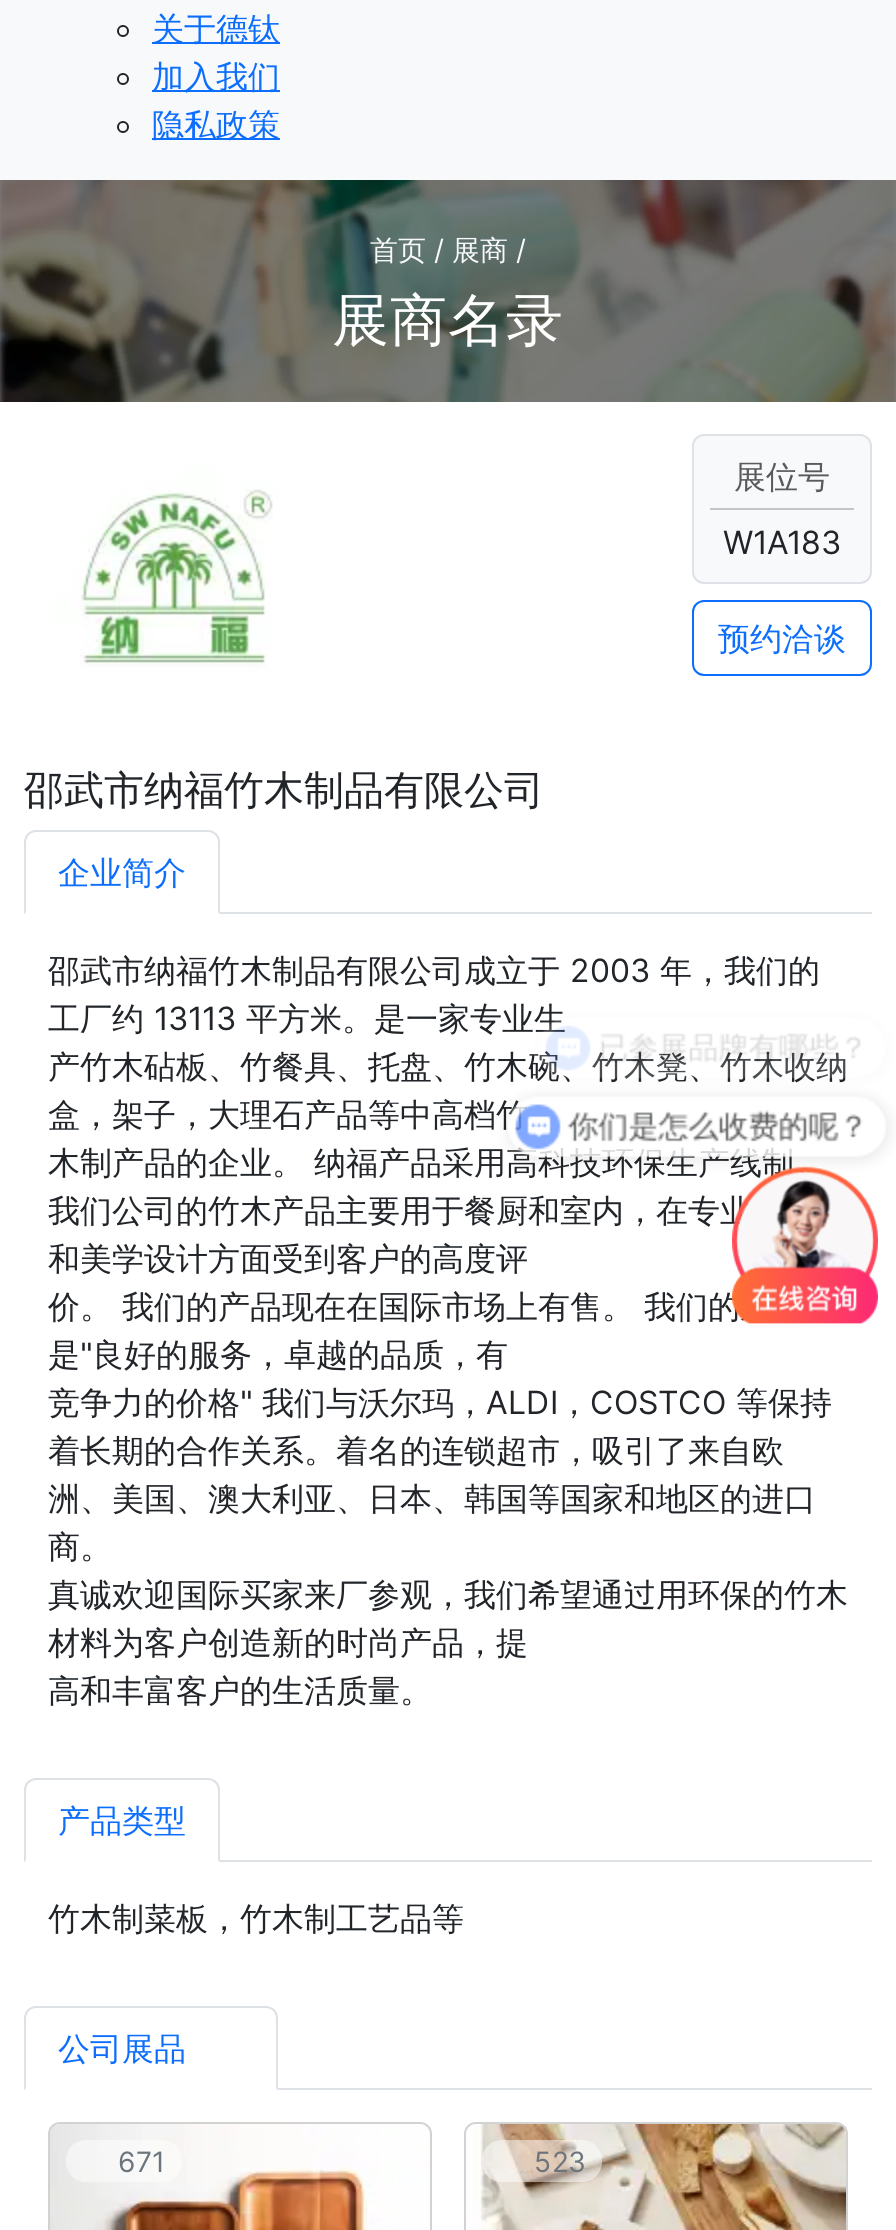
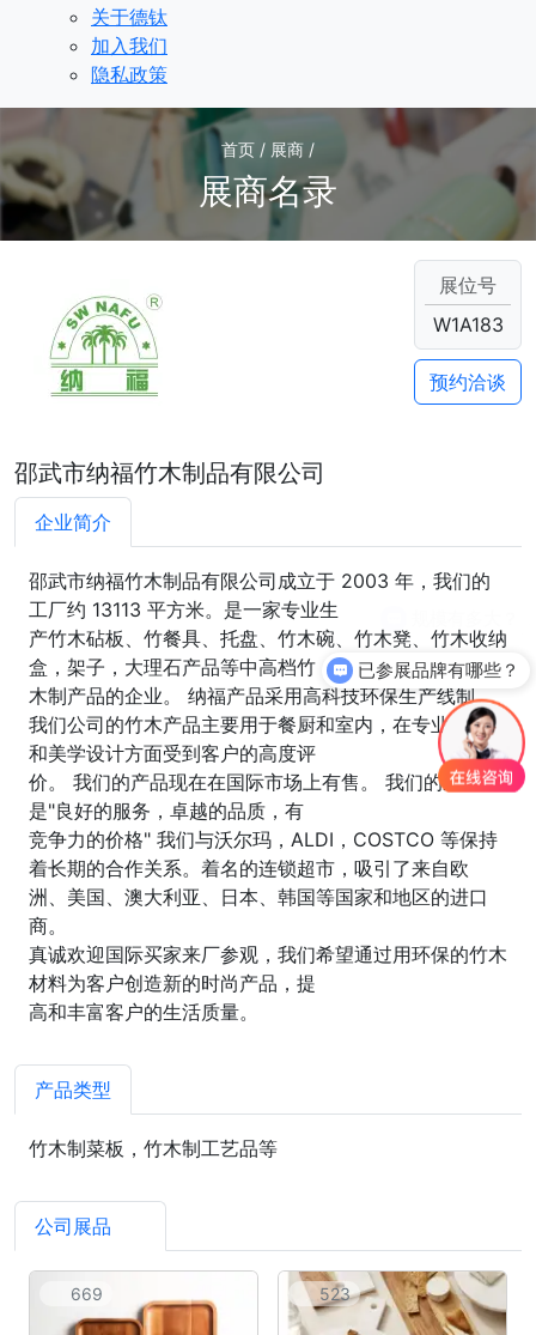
[569,1101,869,1135] 你们是怎么收费的呢？ -> [358,659,520,679] 已参展品牌有哪些？
[110,2144,166,2178] 671 -> [66,1283,103,1304] 669

